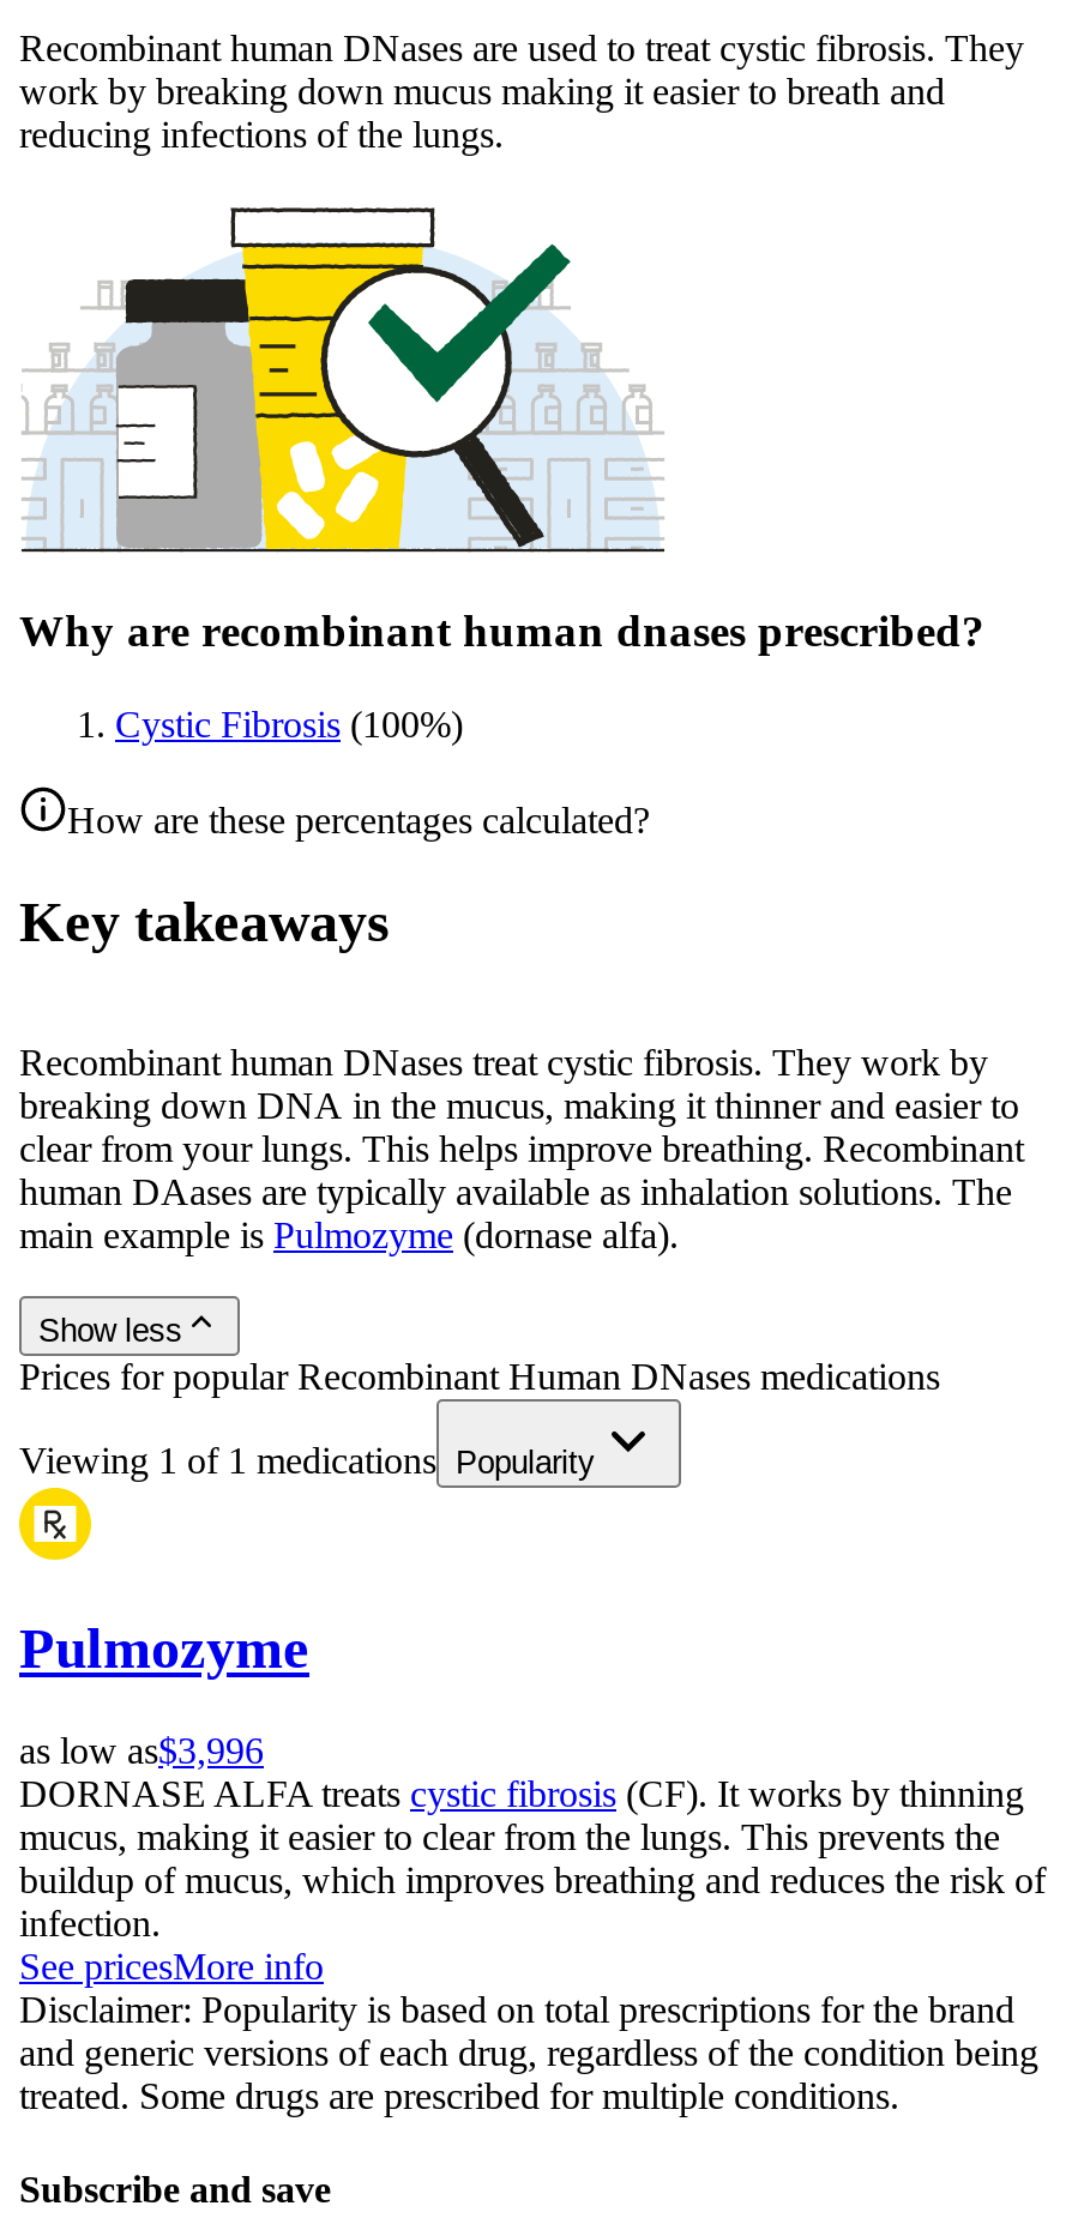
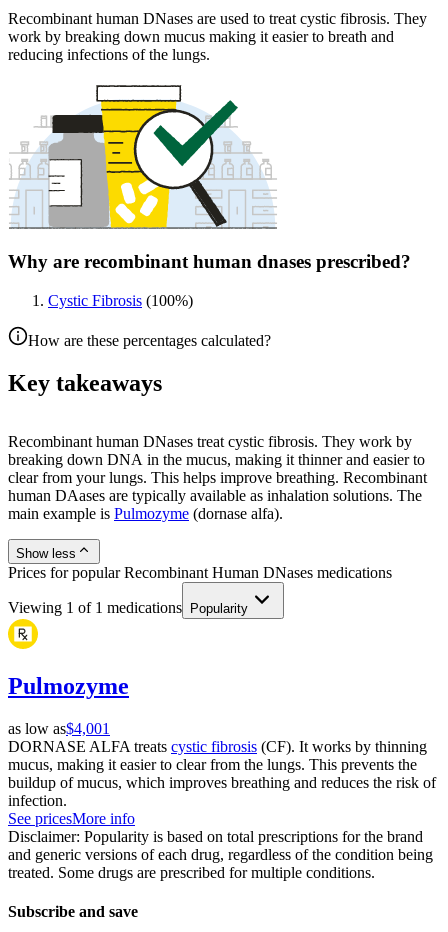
[19,1730,264,1770] as low as$3,996 -> [8,720,110,737] as low as$4,001

